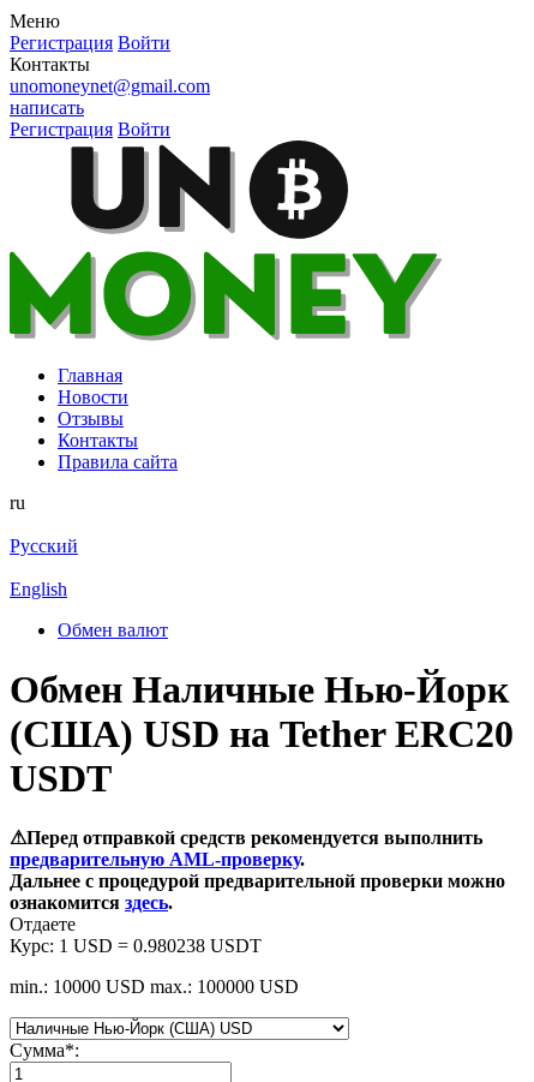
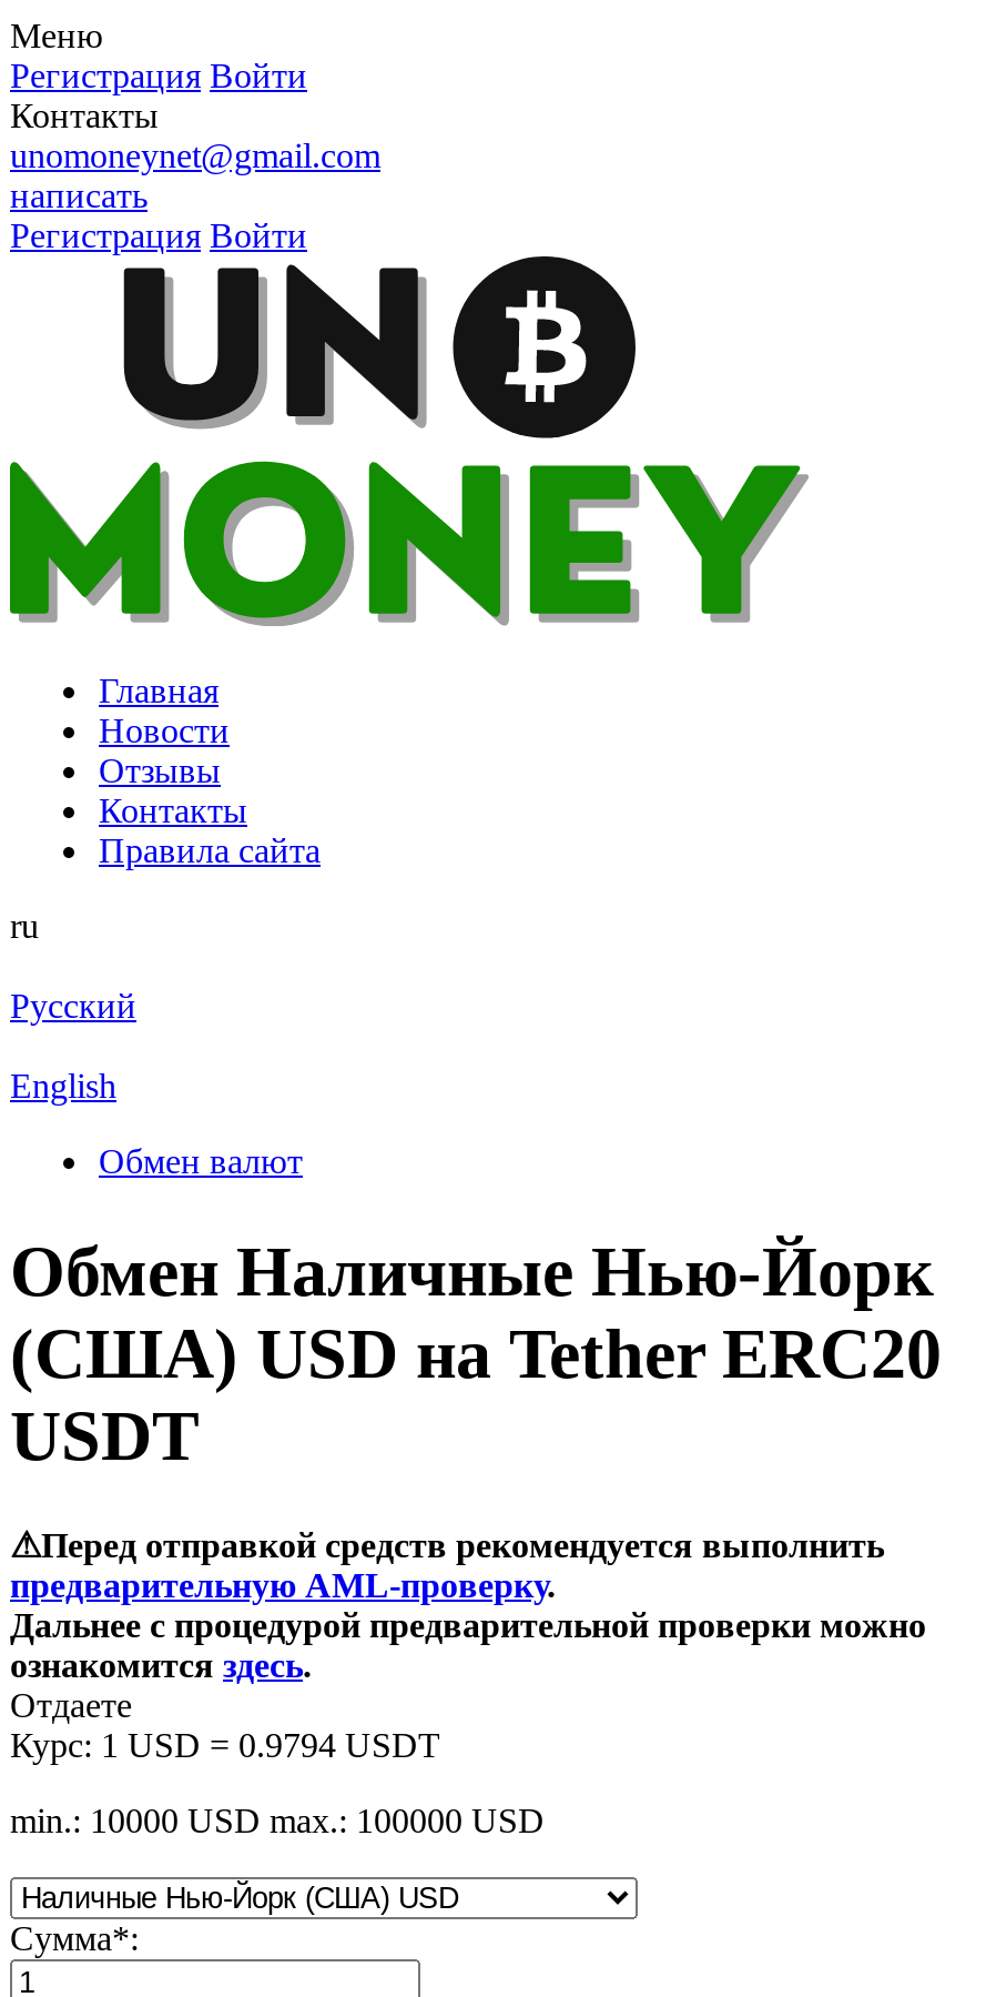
[10,936,262,956] Курс: 1 USD = 0.980238 USDT -> [10,1727,440,1764] Курс: 1 USD = 0.9794 USDT

